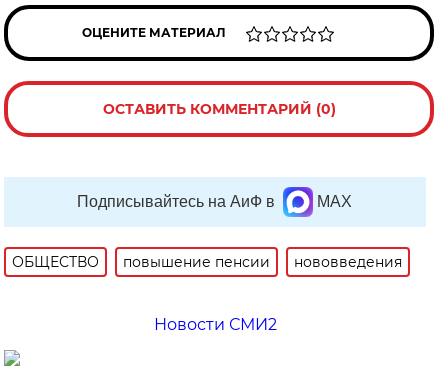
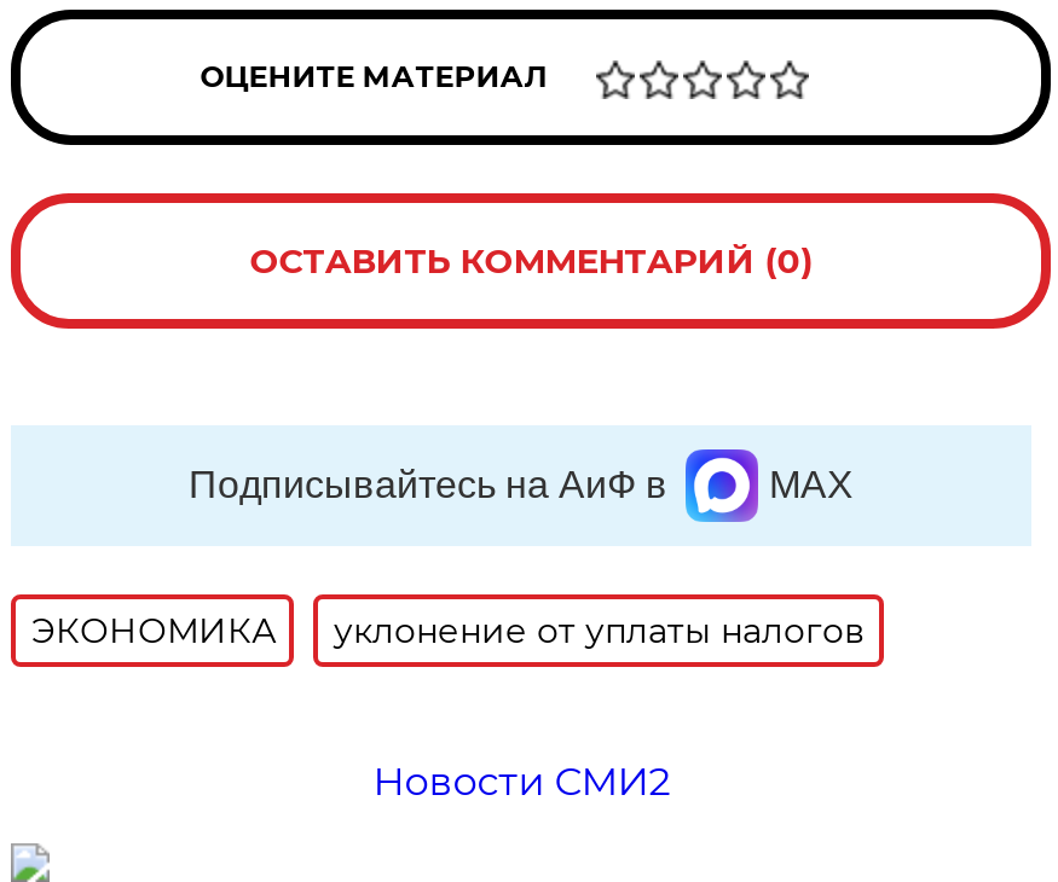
[12,253,402,271] ОБЩЕСТВО | повышение пенсии | нововведения -> [31,609,866,652] ЭКОНОМИКА | уклонение от уплаты налогов

